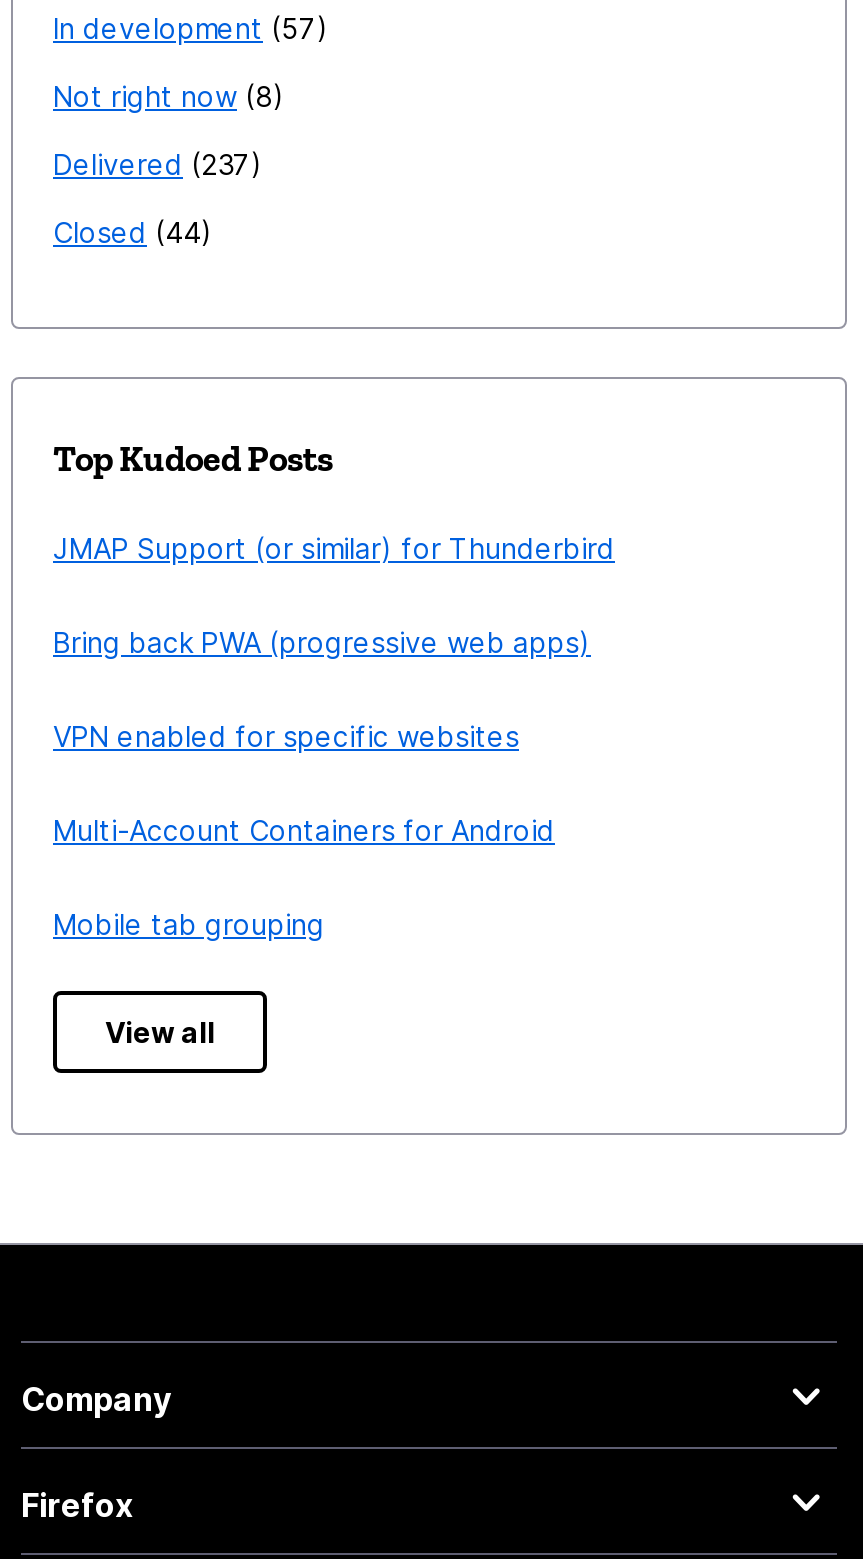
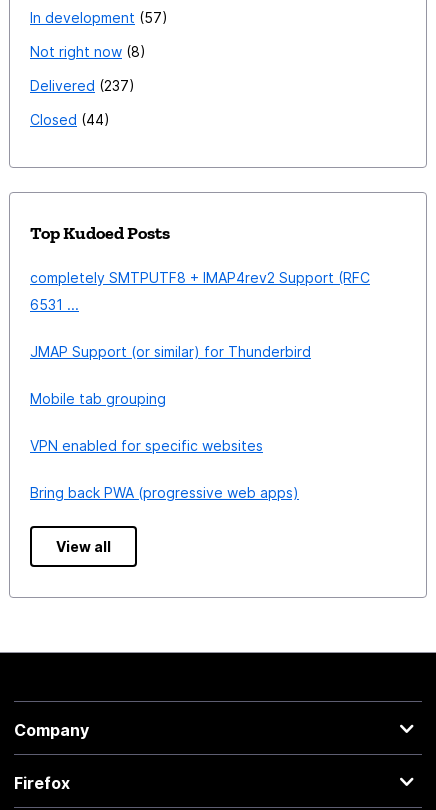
none -> [30,269,370,313] completely SMTPUTF8 + IMAP4rev2 Support (RFC | 6531 ...
moved [53,531,615,565] -> [30,343,311,360]: JMAP Support (or similar) for Thunderbird
moved [53,625,591,753] -> [30,437,299,501]: VPN enabled for specific websites | Bring back PWA (progressive web apps)
[53,813,555,847] Multi-Account Containers for Android -> none
moved [53,907,325,941] -> [30,390,166,407]: Mobile tab grouping

